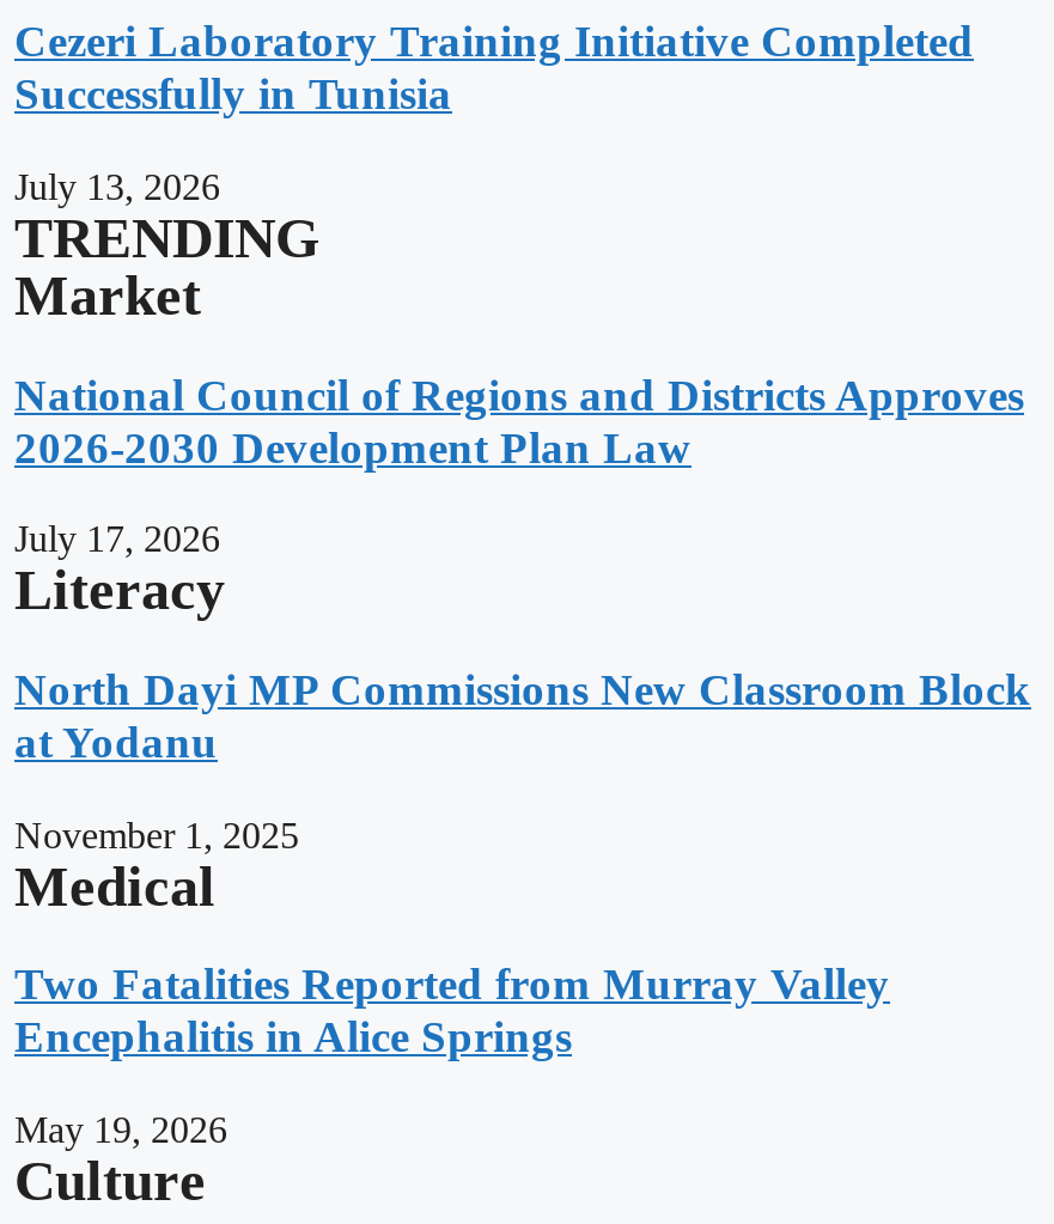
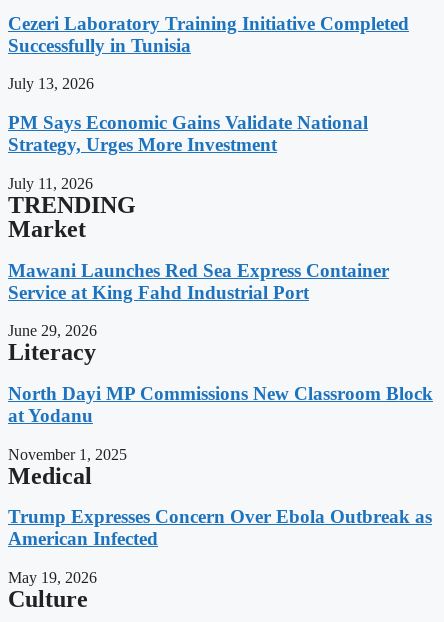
none -> [8,112,368,192] PM Says Economic Gains Validate National | Strategy, Urges More Investment | July 11, 2026
[14,369,1024,472] National Council of Regions and Districts Approves | 2026-2030 Development Plan Law -> [8,259,389,302] Mawani Launches Red Sea Express Container | Service at King Fahd Industrial Port
[14,519,220,559] July 17, 2026 -> [8,322,97,339] June 29, 2026
[14,960,890,1062] Two Fatalities Reported from Murray Valley | Encephalitis in Alice Springs -> [8,506,432,549] Trump Expresses Concern Over Ebola Outbreak as | American Infected

